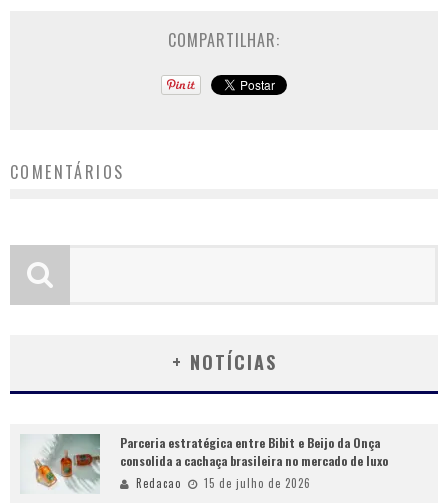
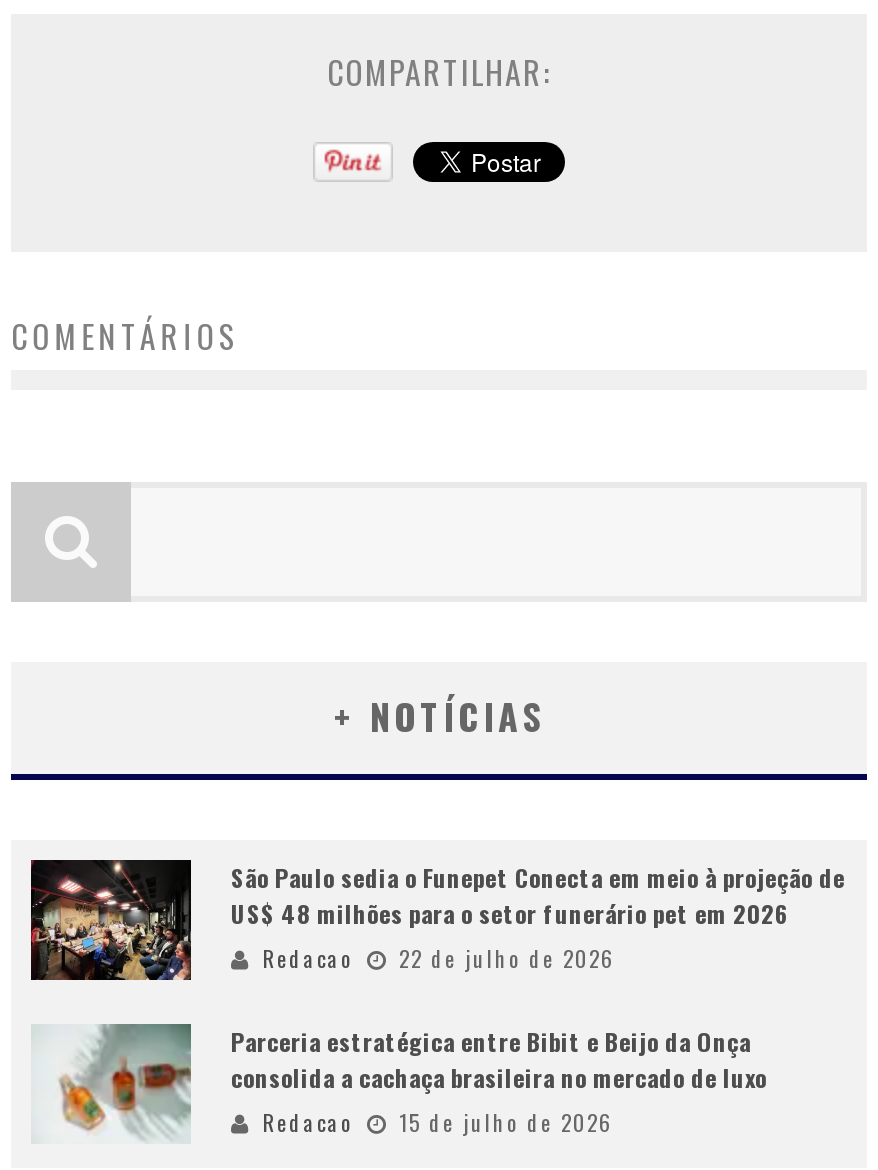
none -> [29,858,845,982] [image] | São Paulo sedia o Funepet Conecta em meio à projeção de | US$ 48 milhões para o setor funerário pet em 2026 | Redacao | 22 de julho de 2026

